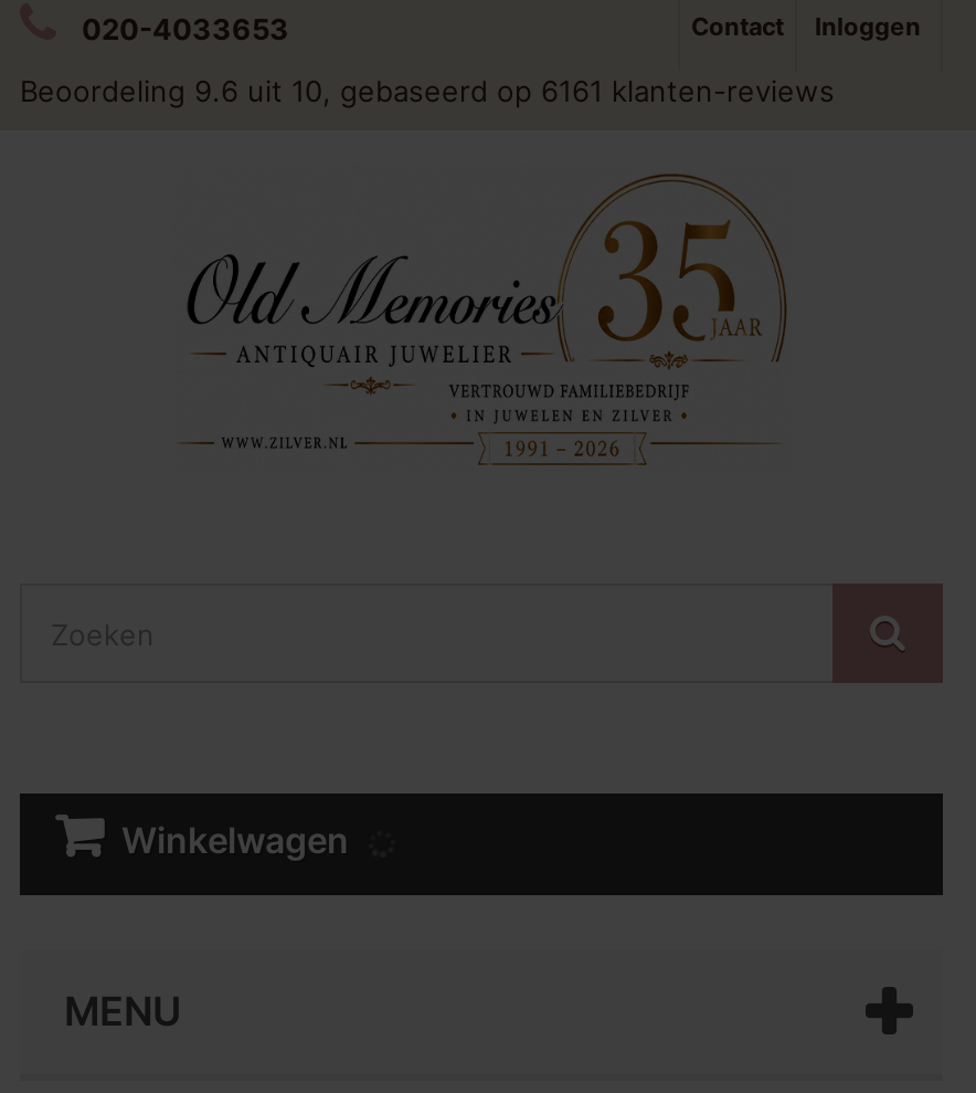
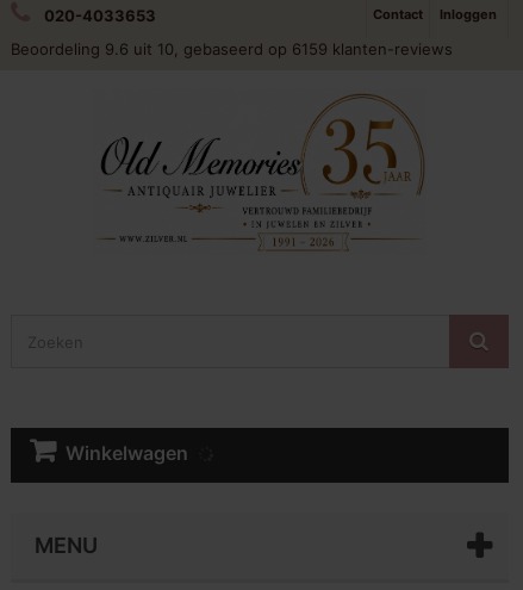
[20,73,835,108] Beoordeling 9.6 uit 10, gebaseerd op 6161 klanten-reviews -> [11,39,453,58] Beoordeling 9.6 uit 10, gebaseerd op 6159 klanten-reviews

